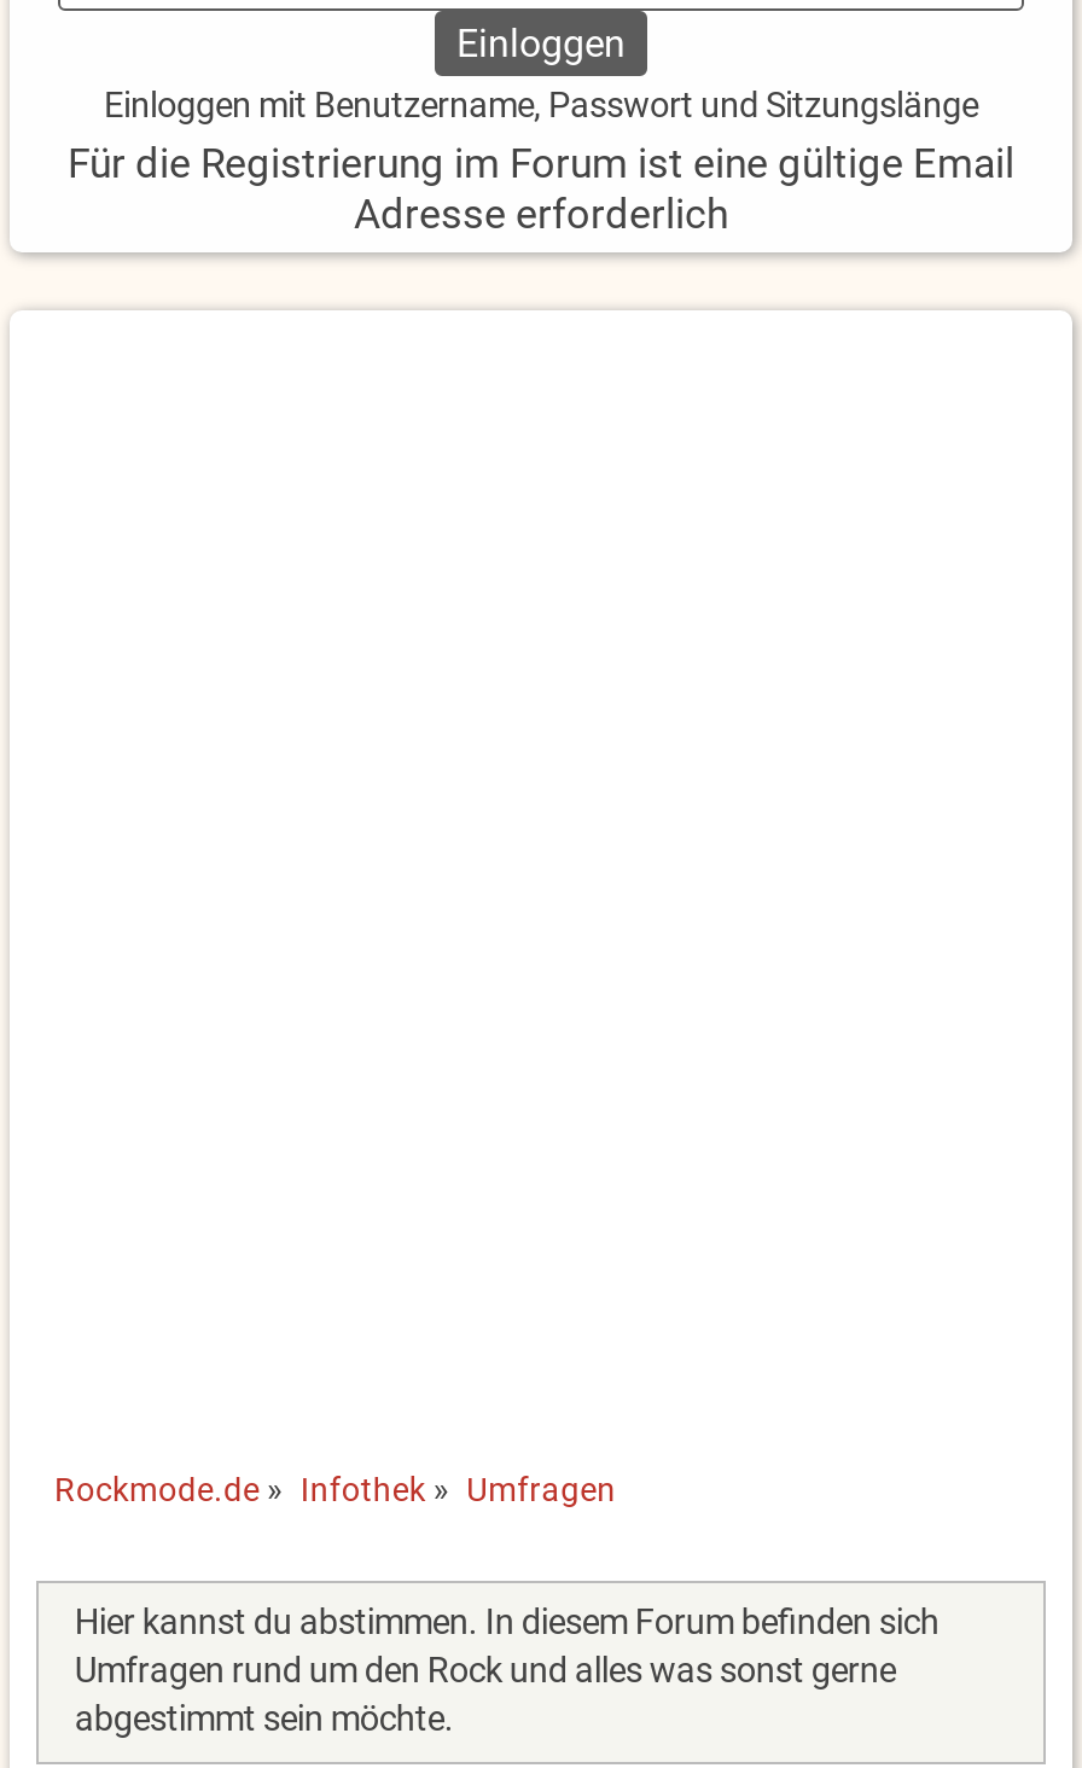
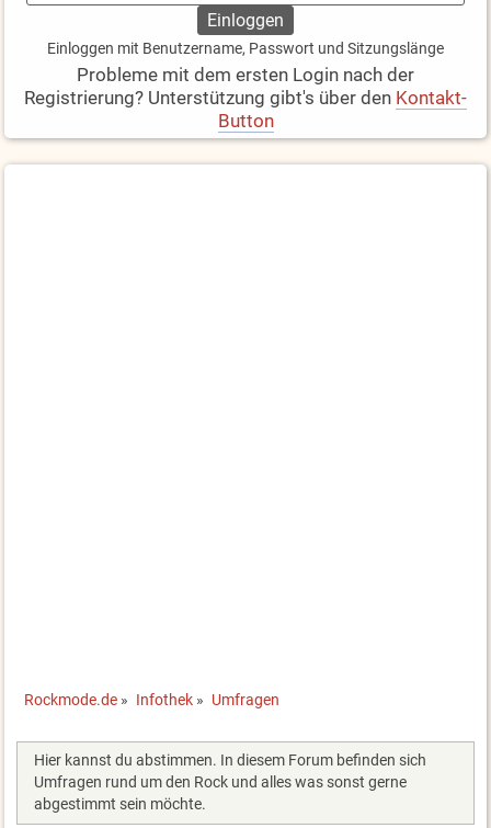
[68,139,1014,238] Für die Registrierung im Forum ist eine gültige Email | Adresse erforderlich -> [24,64,467,132] Probleme mit dem ersten Login nach der | Registrierung? Unterstützung gibt's über den Kontakt- | Button

